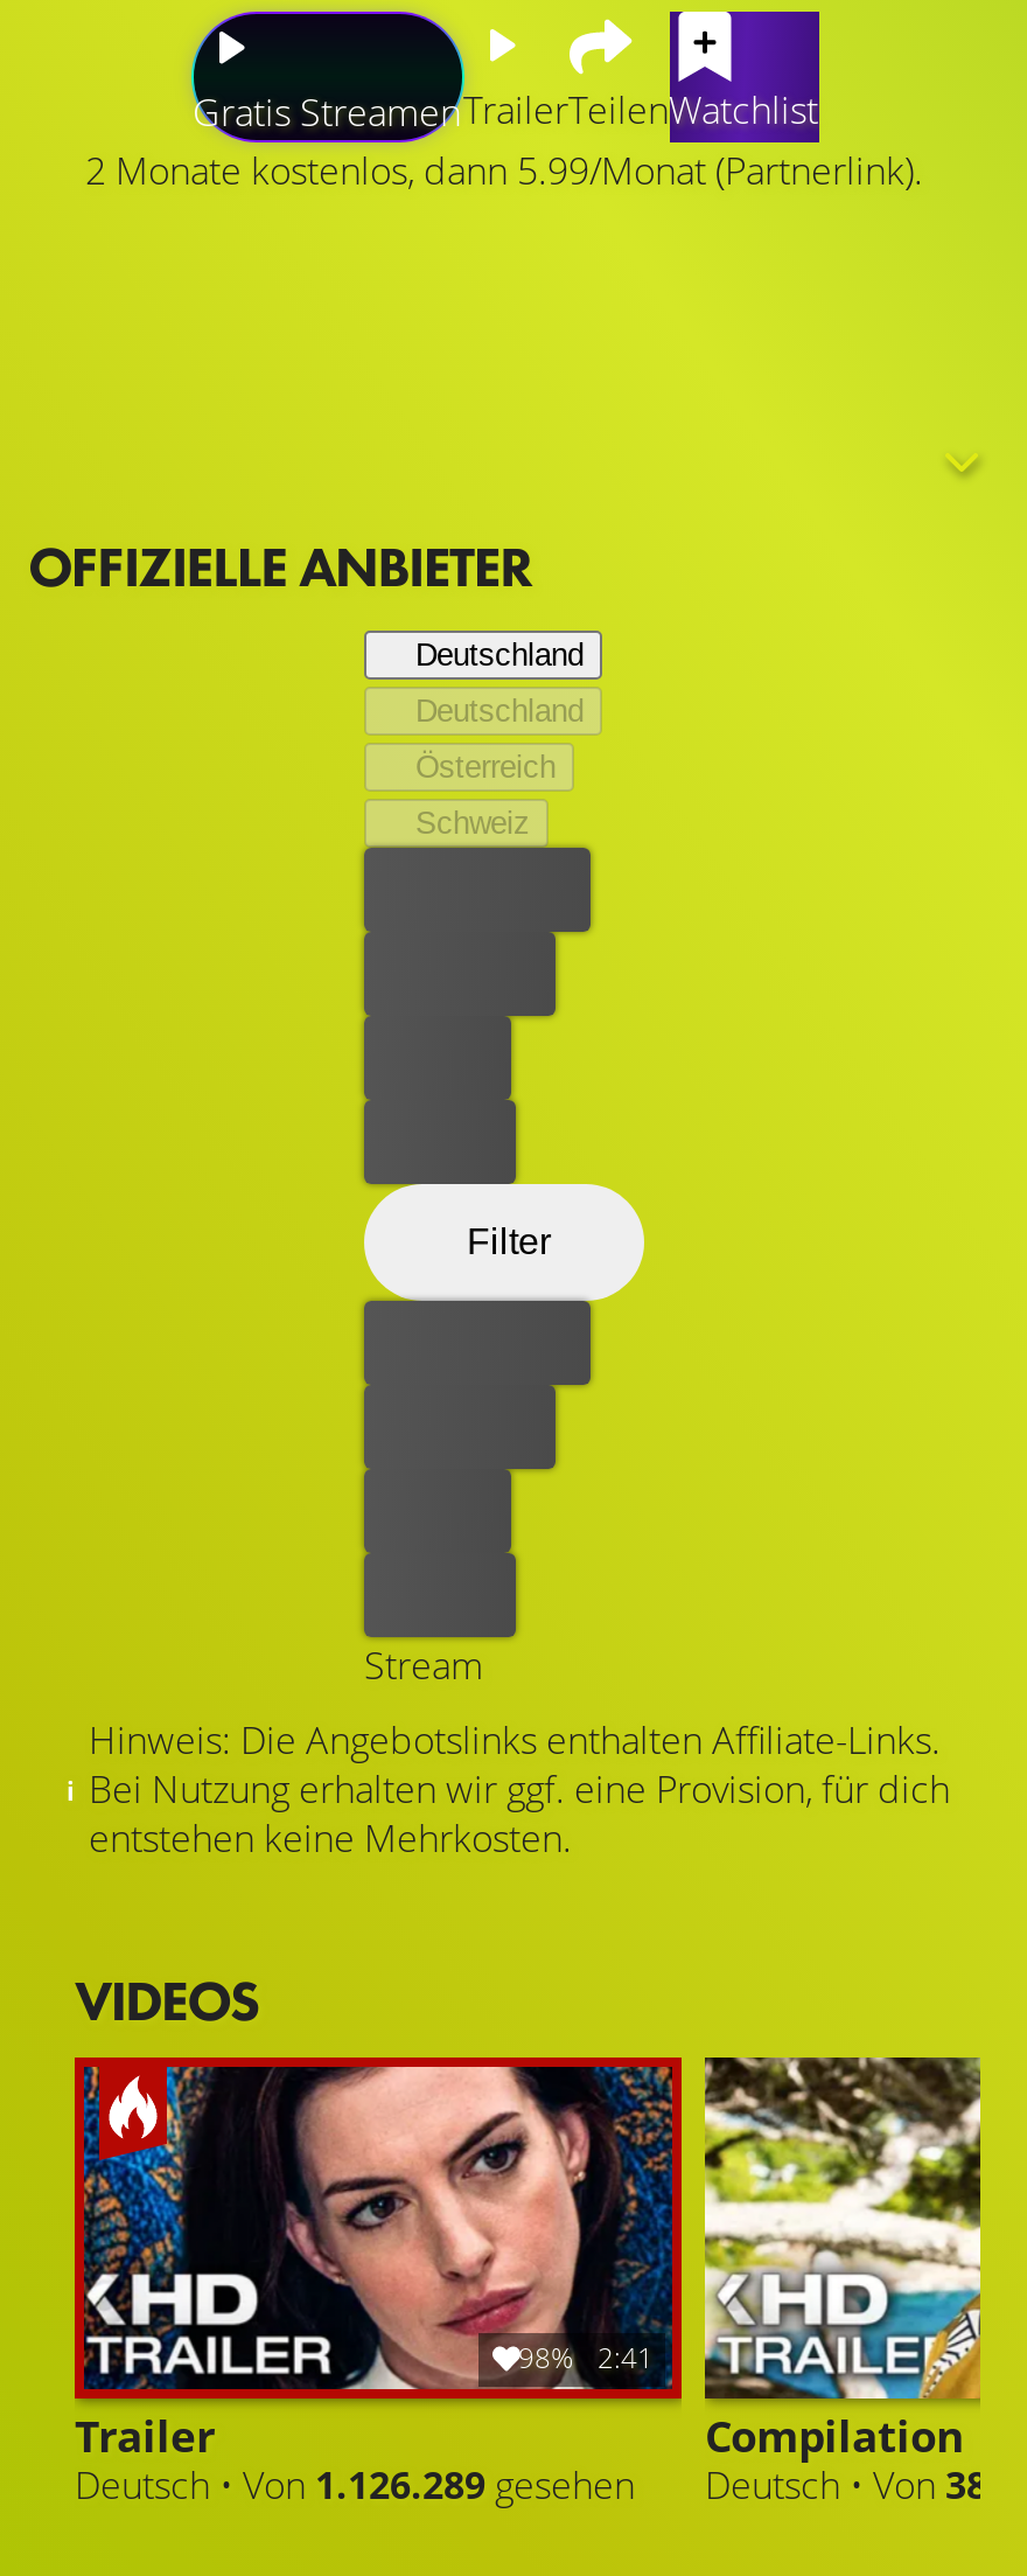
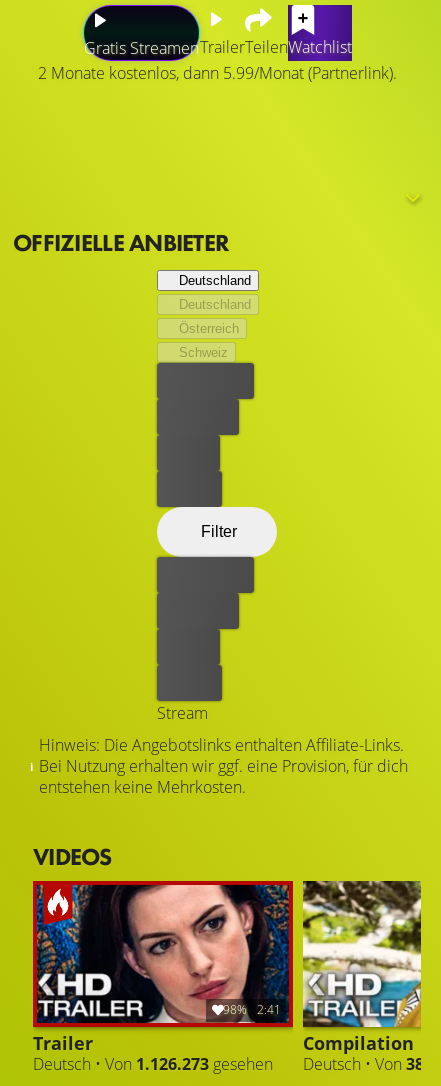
[75,2459,635,2510] Deutsch • Von 1.126.289 gesehen -> [33,1053,273,1075] Deutsch • Von 1.126.273 gesehen

